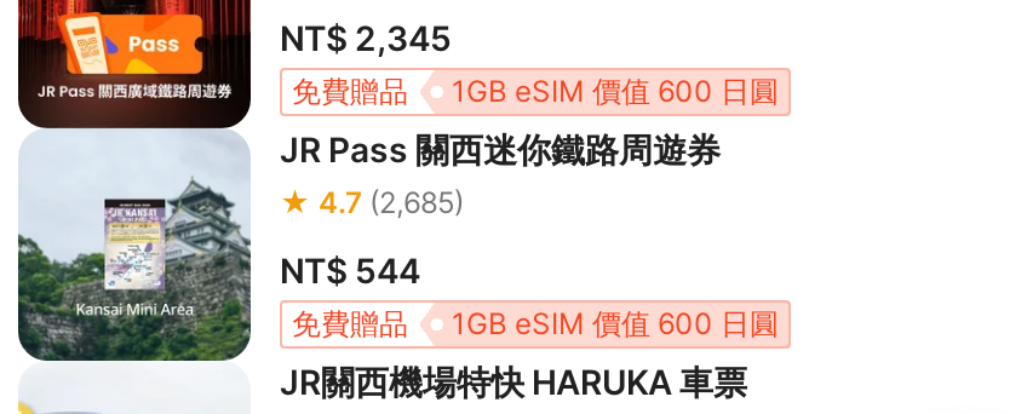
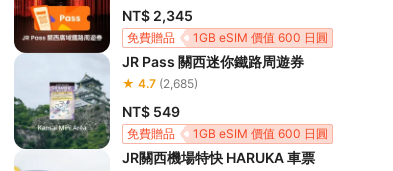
[280,250,420,291] NT$ 544 -> [122,103,180,120] NT$ 549

